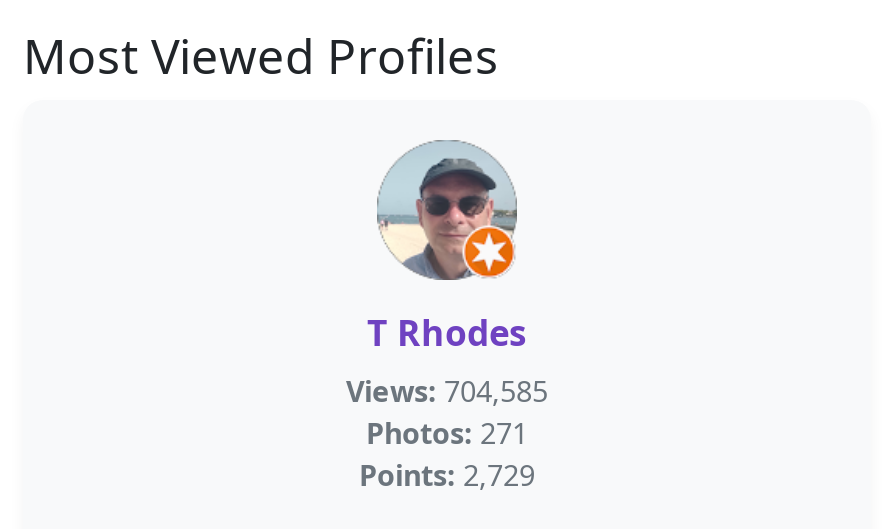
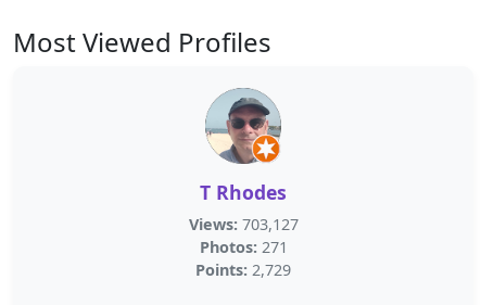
[346,372,548,410] Views: 704,585 -> [188,214,298,234] Views: 703,127

